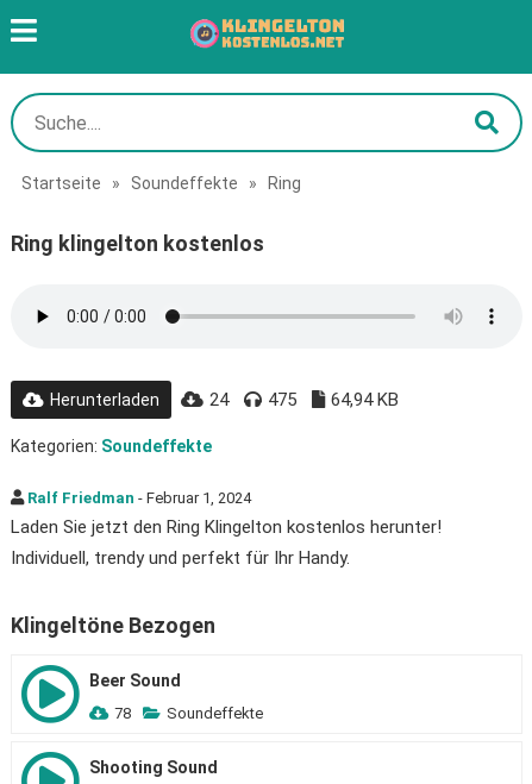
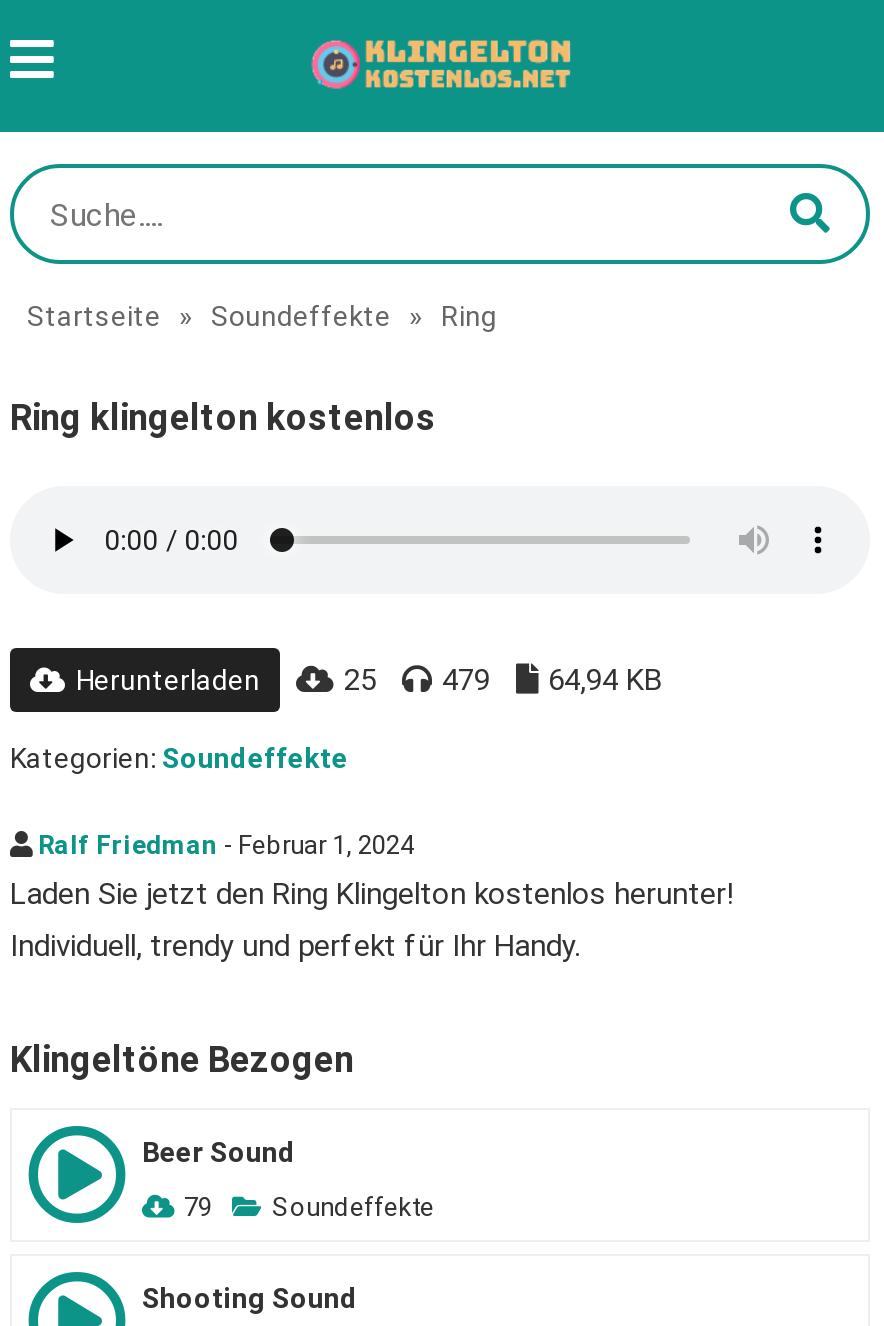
[209,389,229,410] 24 -> [344,662,376,698] 25
[268,389,296,410] 475 -> [442,662,490,698] 479
[114,704,263,722] 78 Soundeffekte -> [184,1192,434,1222] 79 Soundeffekte

